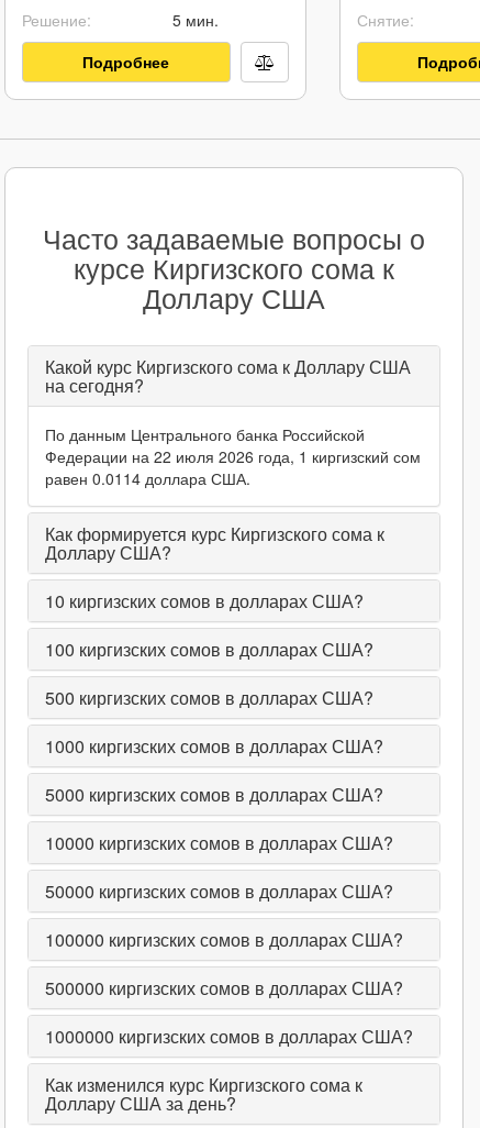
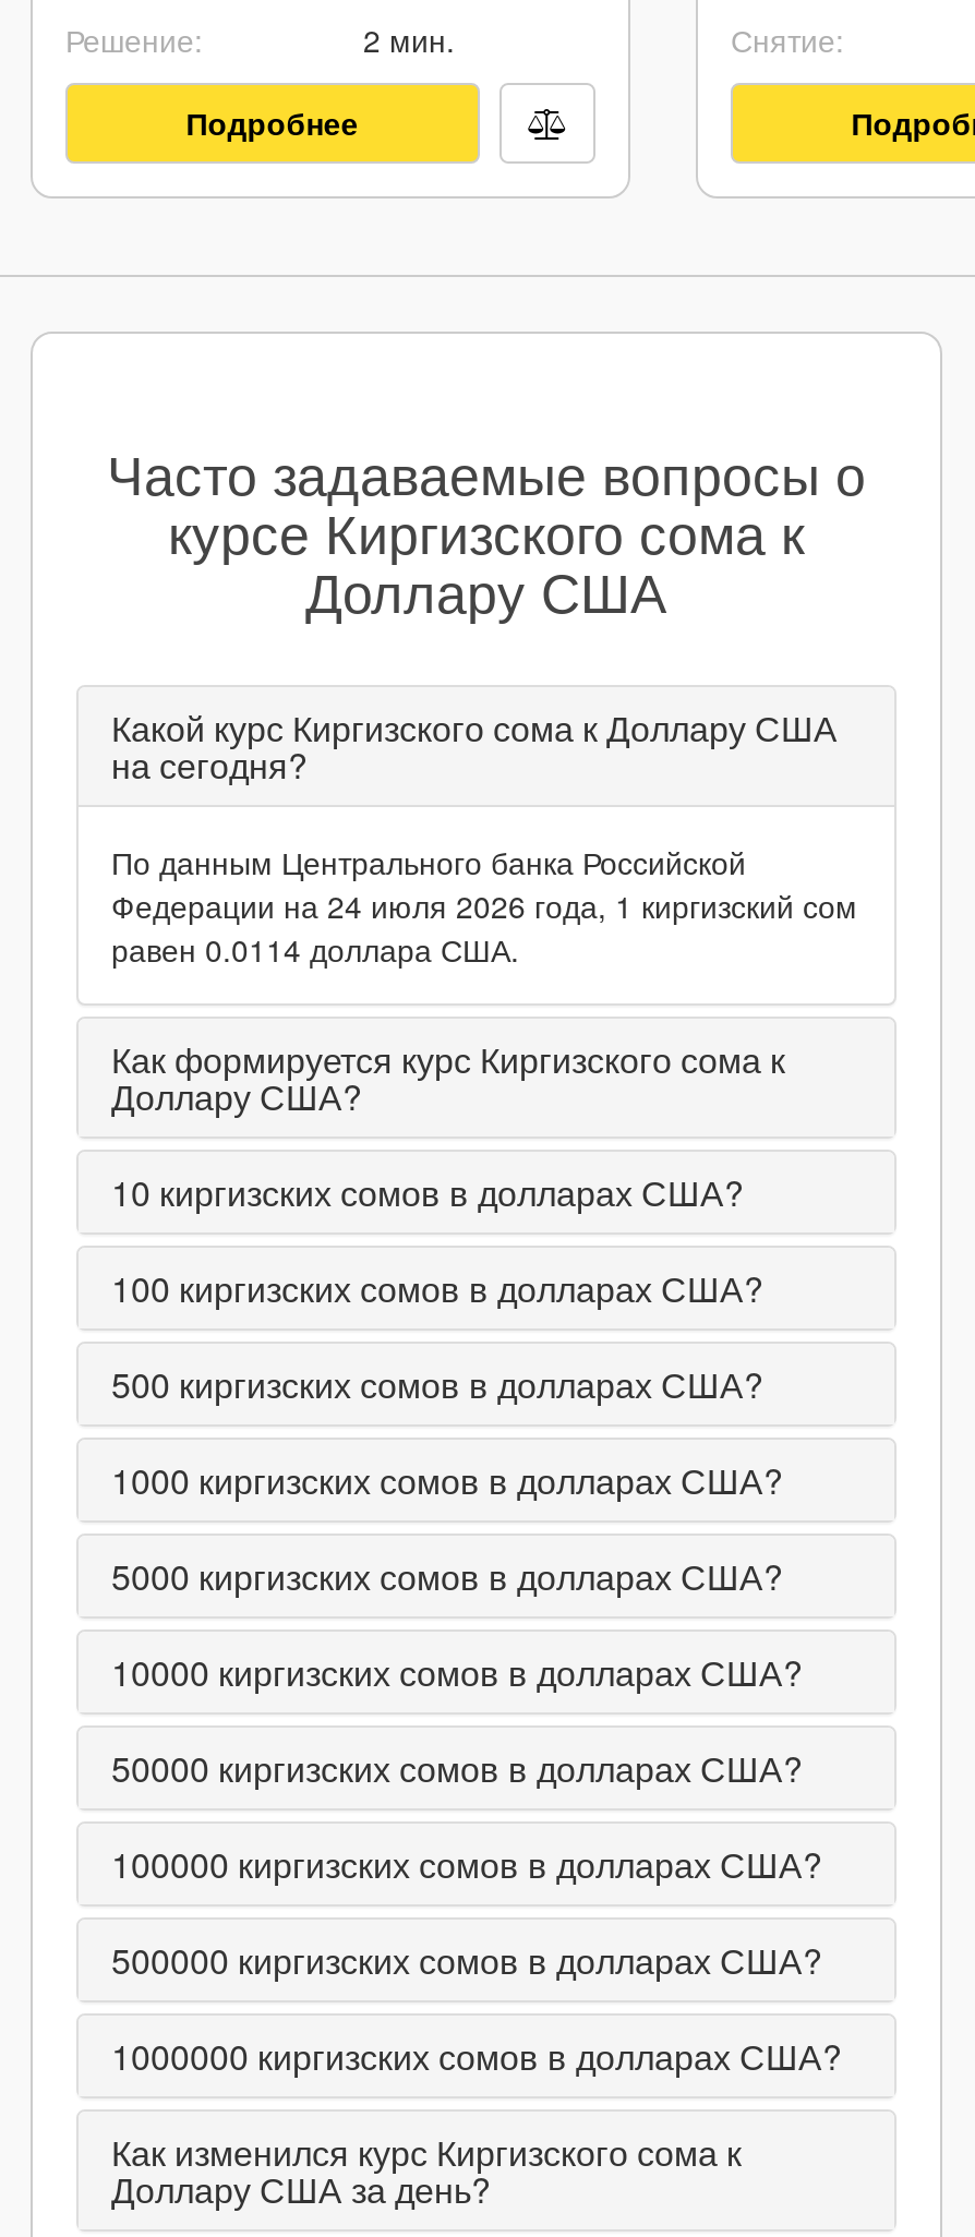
[172,9,218,31] 5 мин. -> [363,17,455,61] 2 мин.
[45,445,421,467] Федерации на 22 июля 2026 года, 1 киргизский сом -> [111,883,857,927] Федерации на 24 июля 2026 года, 1 киргизский сом

